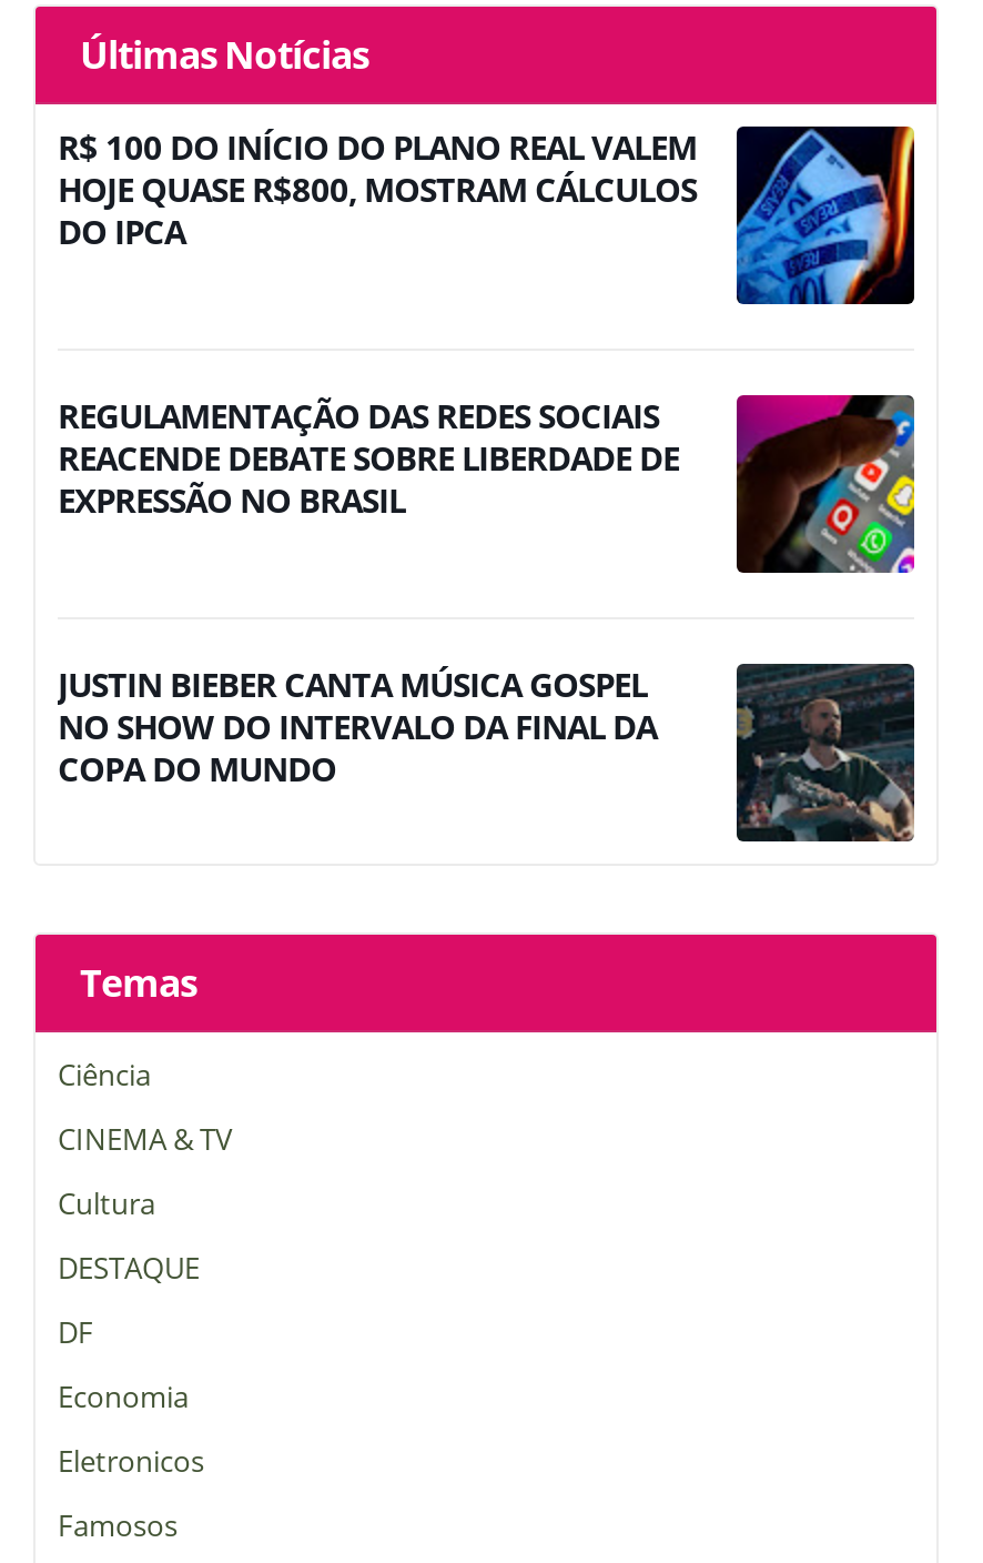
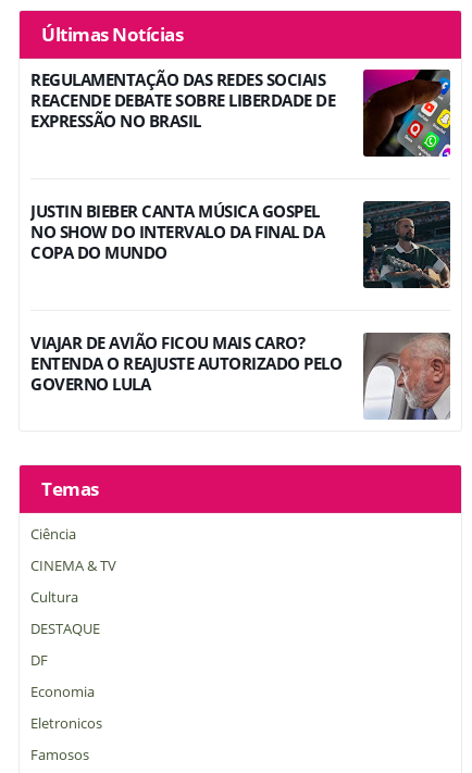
[58,124,916,306] [image] | R$ 100 DO INÍCIO DO PLANO REAL VALEM | HOJE QUASE R$800, MOSTRAM CÁLCULOS | DO IPCA -> none
moved [58,392,919,790] -> [30,68,452,263]: [image] | REGULAMENTAÇÃO DAS REDES SOCIAIS | REACENDE DEBATE SOBRE LIBERDADE DE | EXPRESSÃO NO BRASIL | JUSTIN BIEBER CANTA MÚSICA GOSPEL | NO SHOW DO INTERVALO DA FINAL DA | COPA DO MUNDO
none -> [30,331,451,421] [image] | VIAJAR DE AVIÃO FICOU MAIS CARO? | ENTENDA O REAJUSTE AUTORIZADO PELO | GOVERNO LULA

